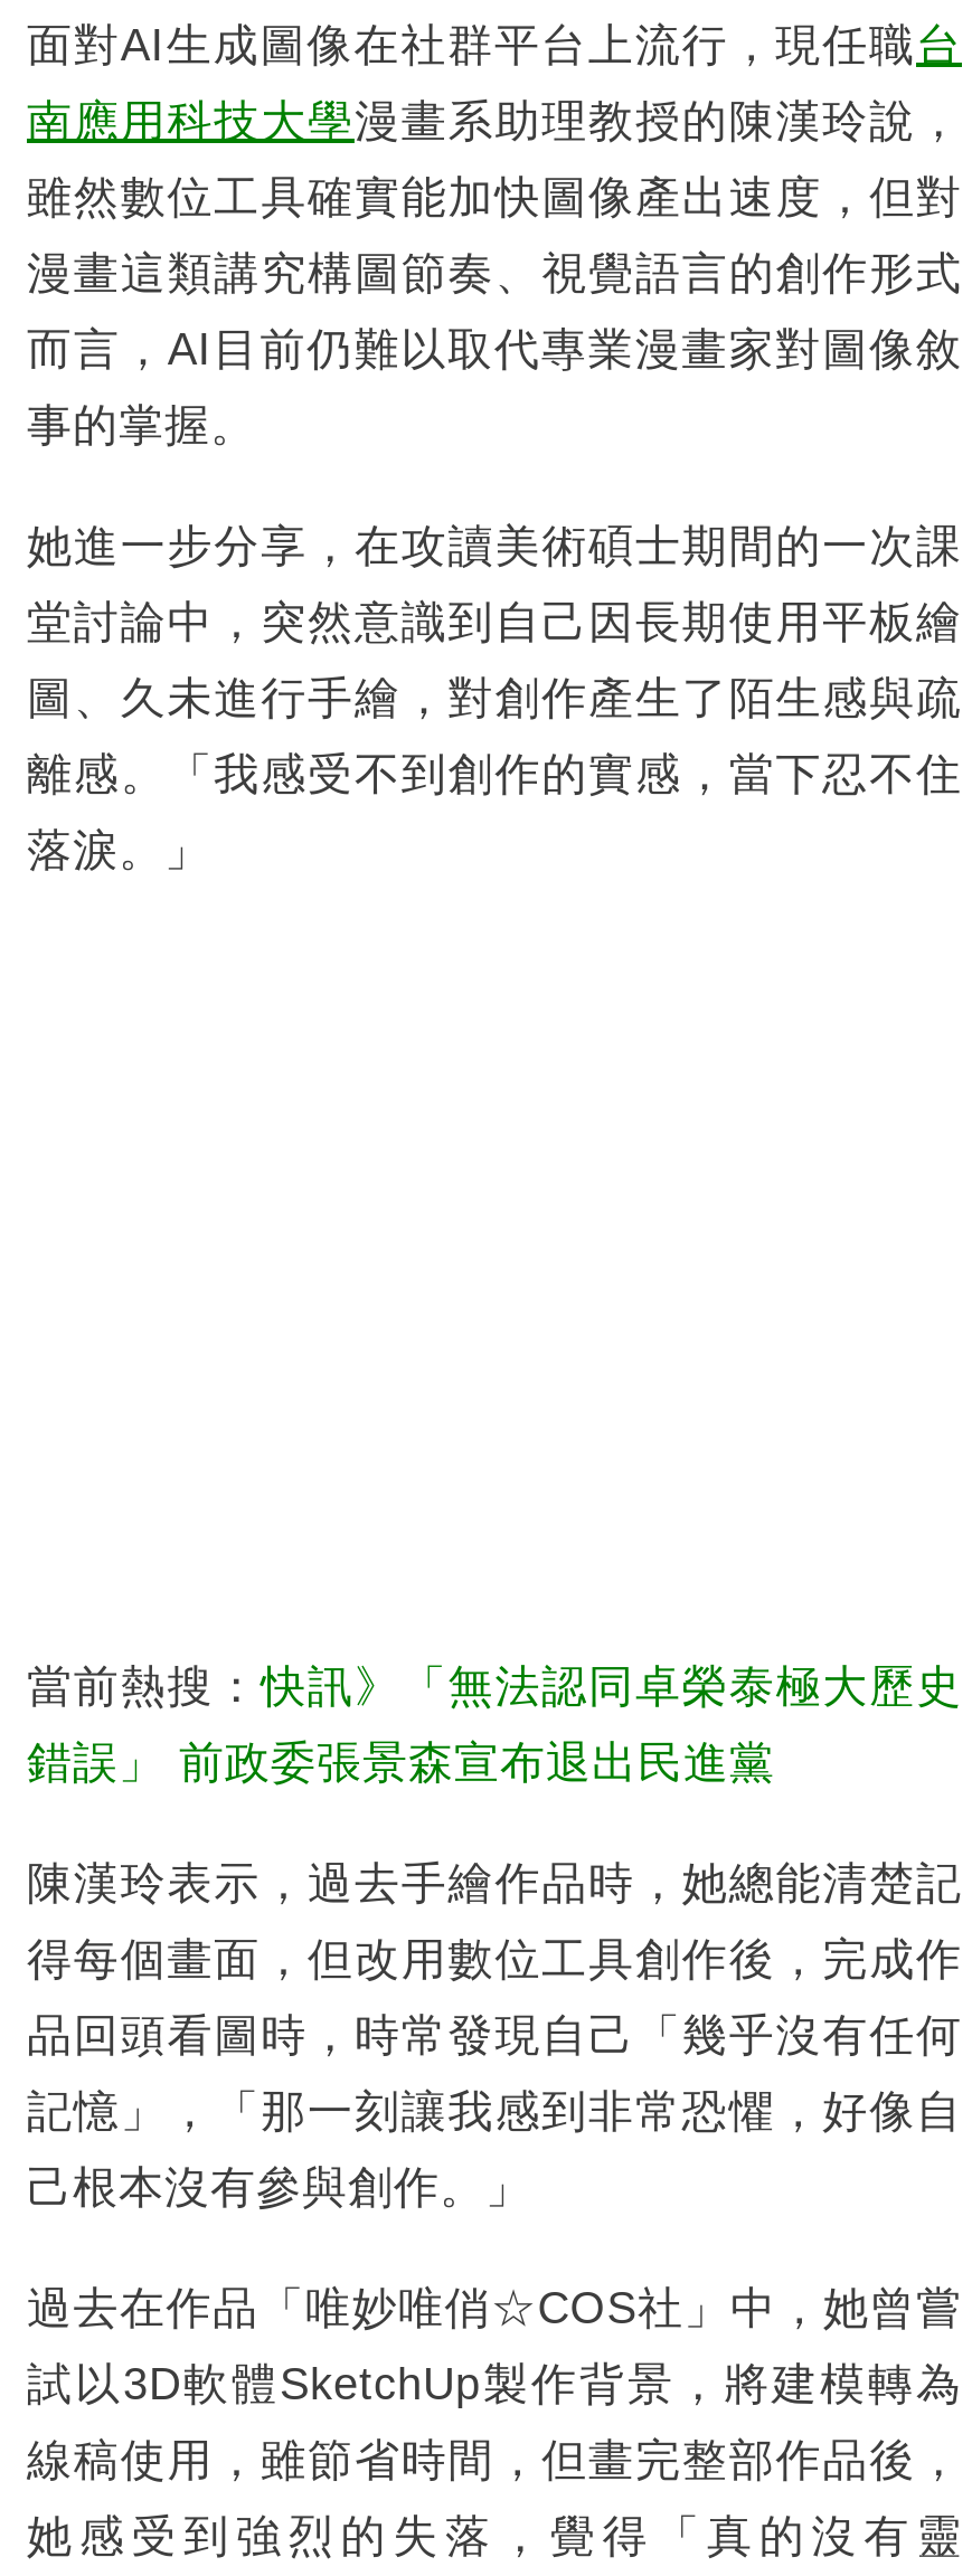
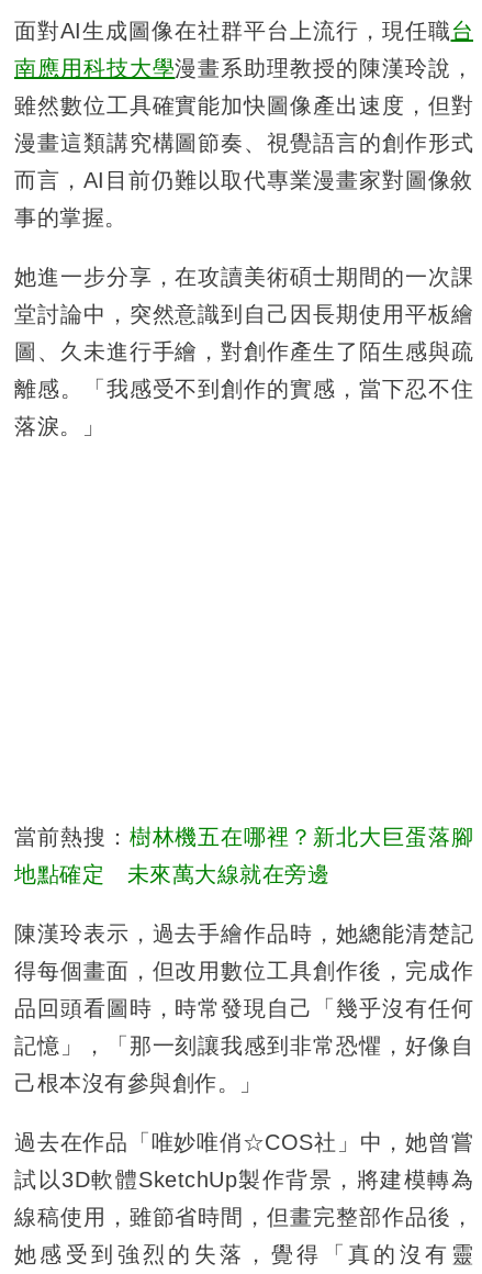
[27,1661,962,1710] 當前熱搜：快訊》「無法認同卓榮泰極大歷史 -> [14,824,473,849] 當前熱搜：樹林機五在哪裡？新北大巨蛋落腳
[27,1737,775,1786] 錯誤」 前政委張景森宣布退出民進黨 -> [14,862,329,886] 地點確定 未來萬大線就在旁邊

